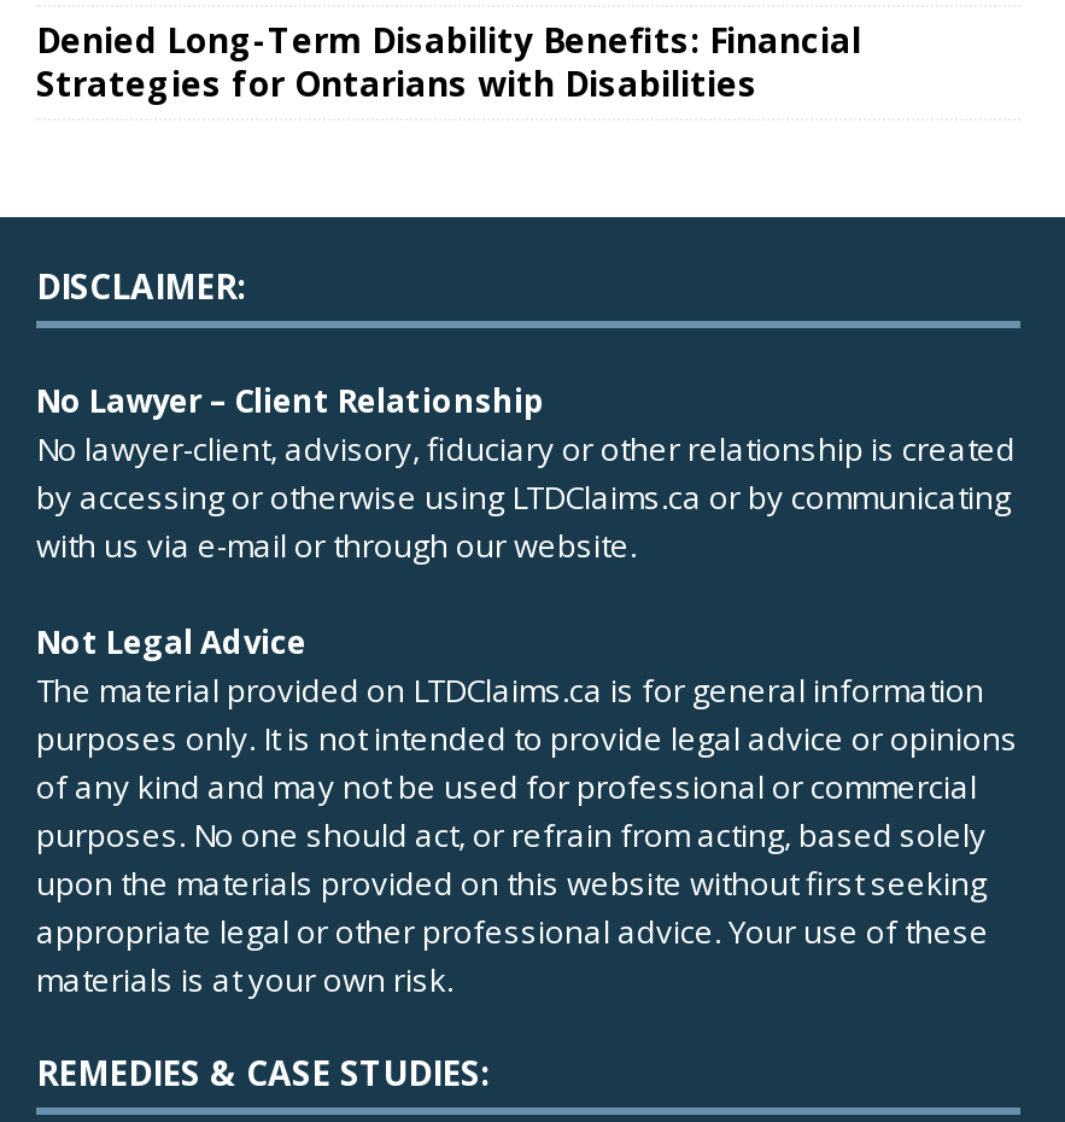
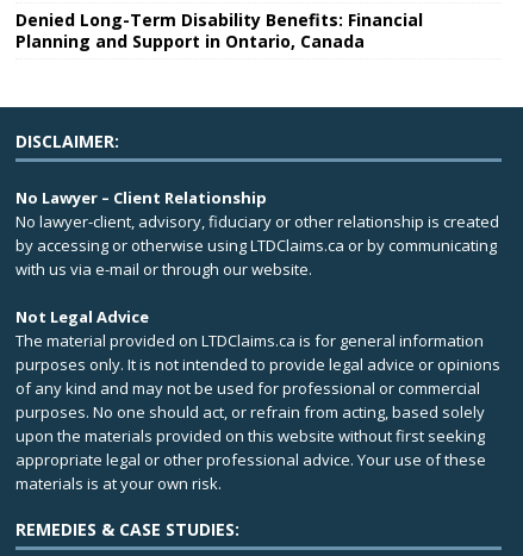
[36,61,757,107] Strategies for Ontarians with Disabilities -> [15,30,365,53] Planning and Support in Ontario, Canada

